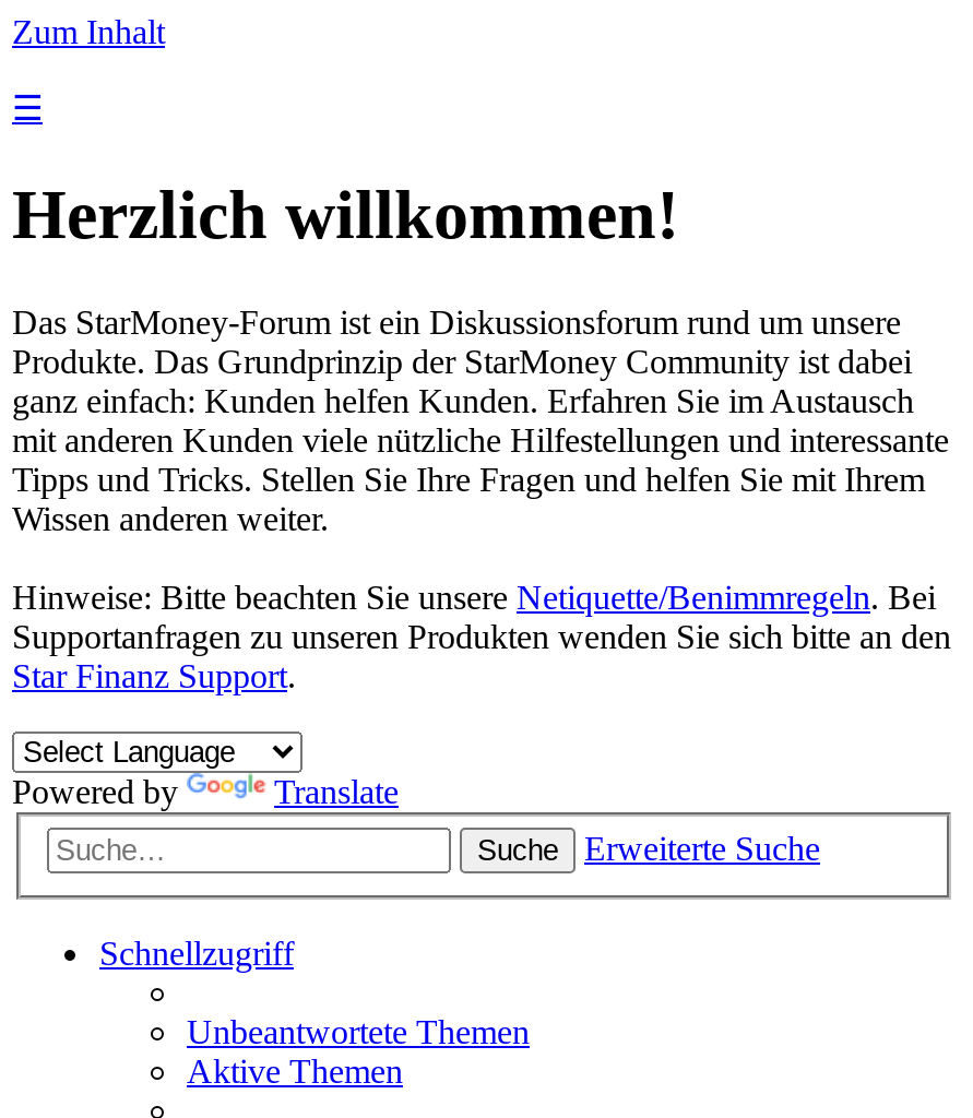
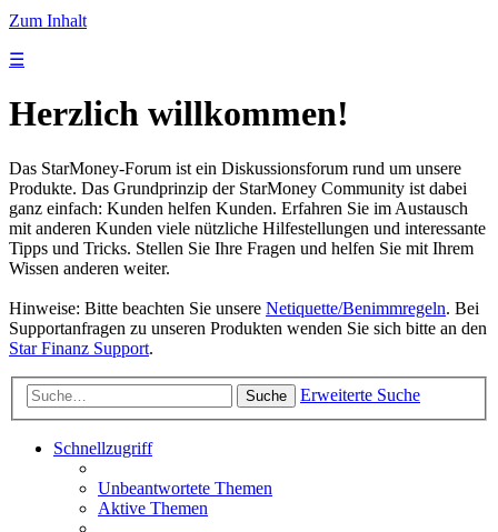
[12,773,399,810] Powered by | Translate -> none

